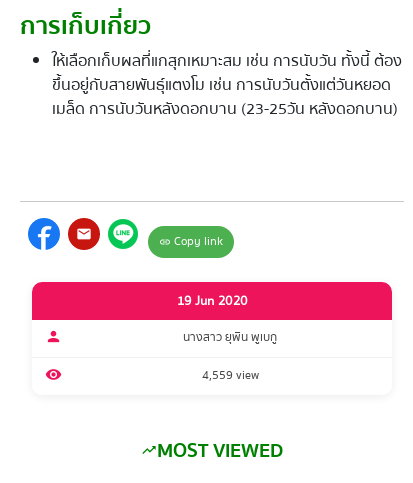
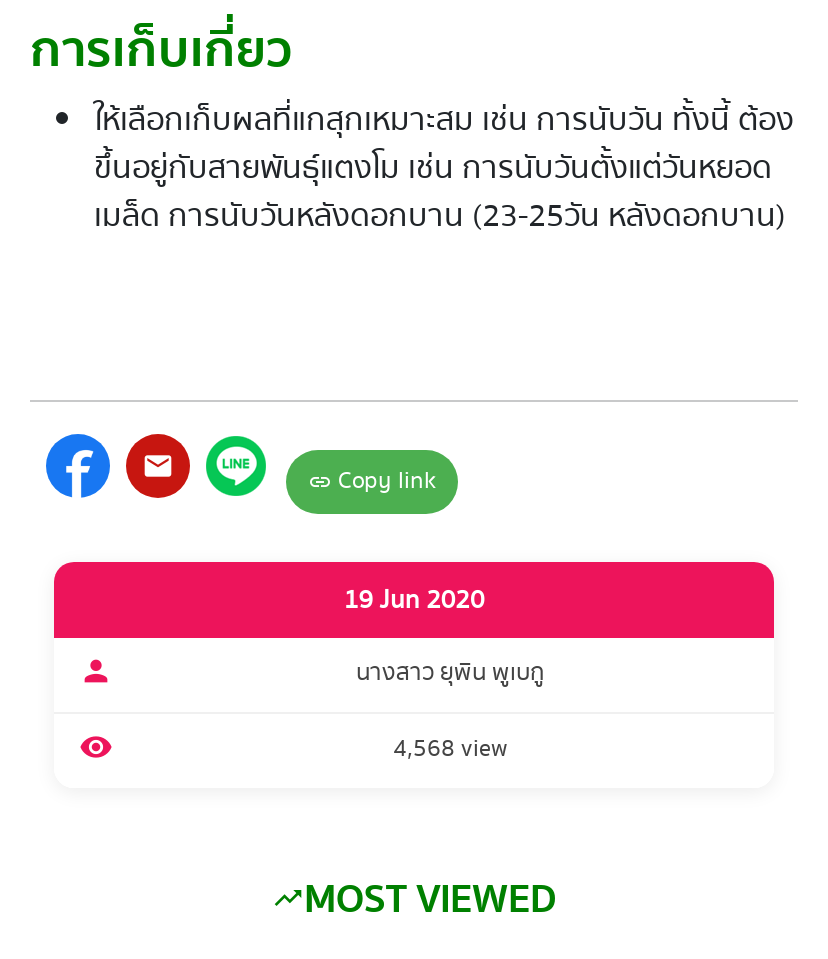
[201,366,258,385] 4,559 view -> [393,730,507,768] 4,568 view

